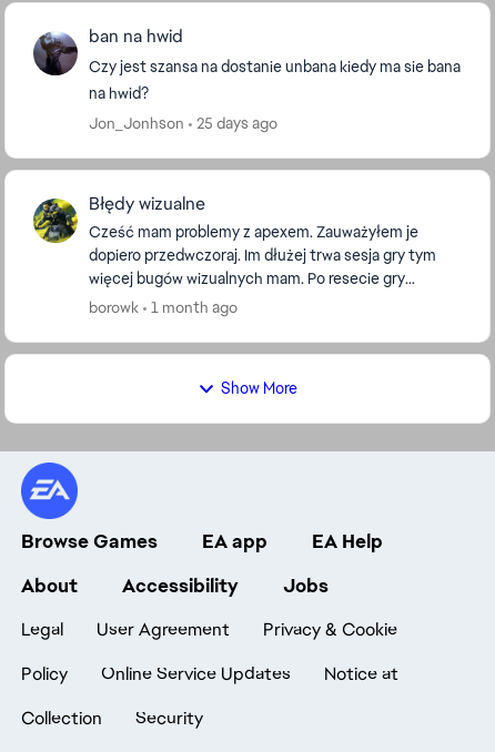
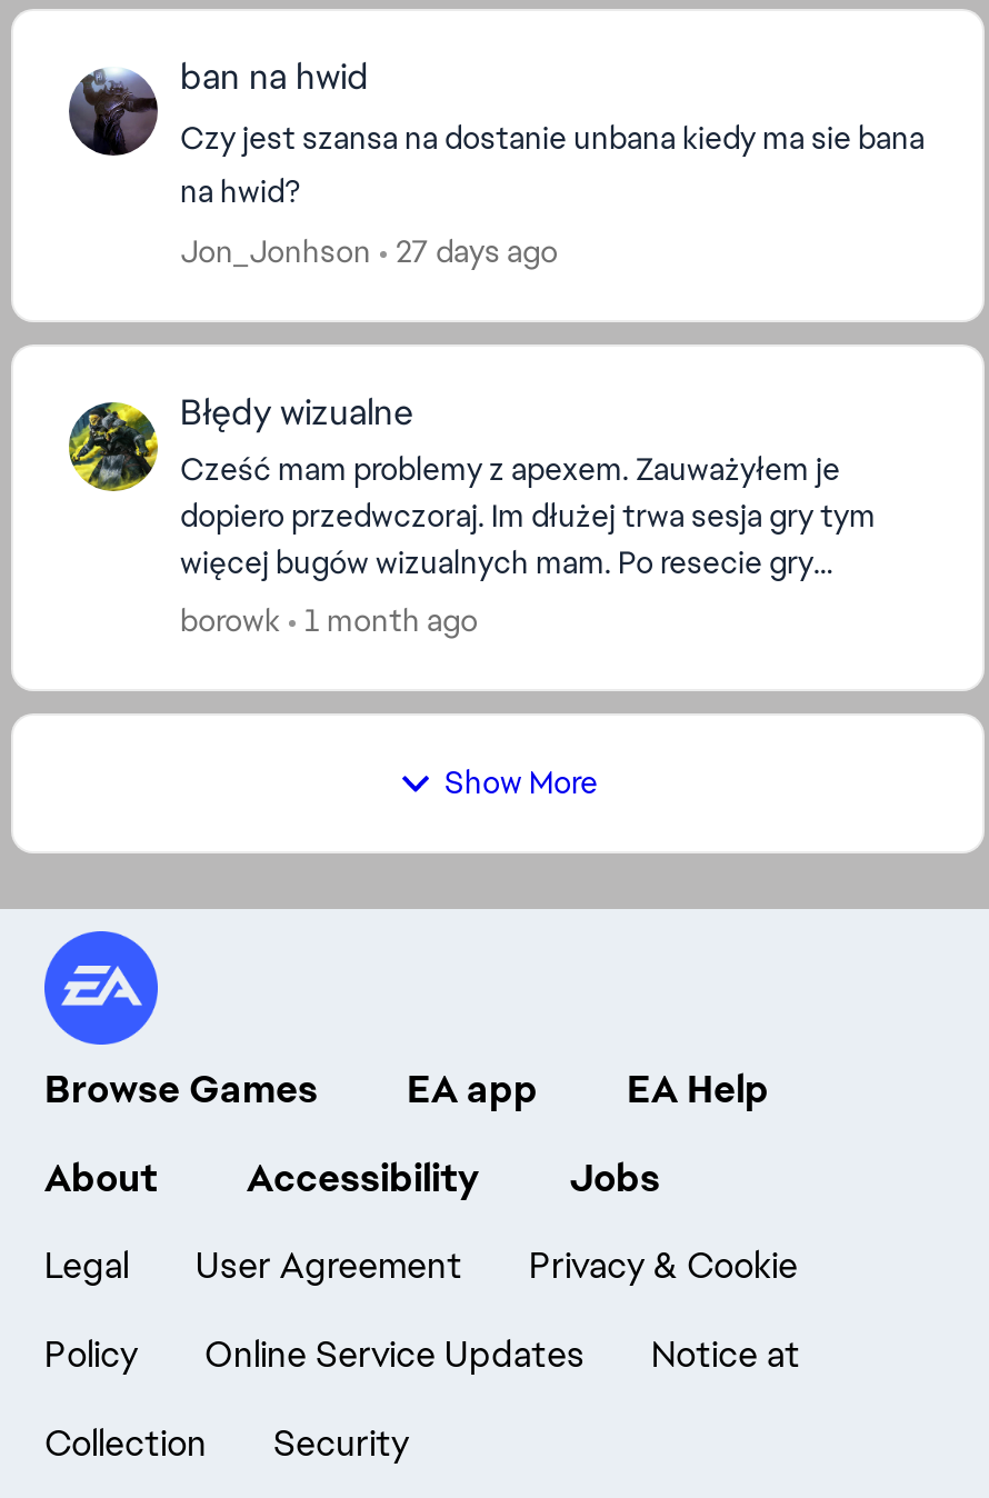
[89,113,277,133] Jon_Jonhson 25 days ago -> [180,231,558,271] Jon_Jonhson 27 days ago

